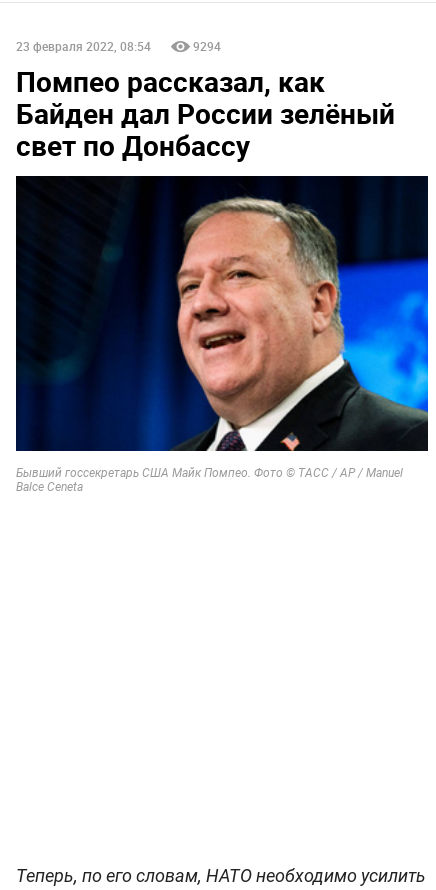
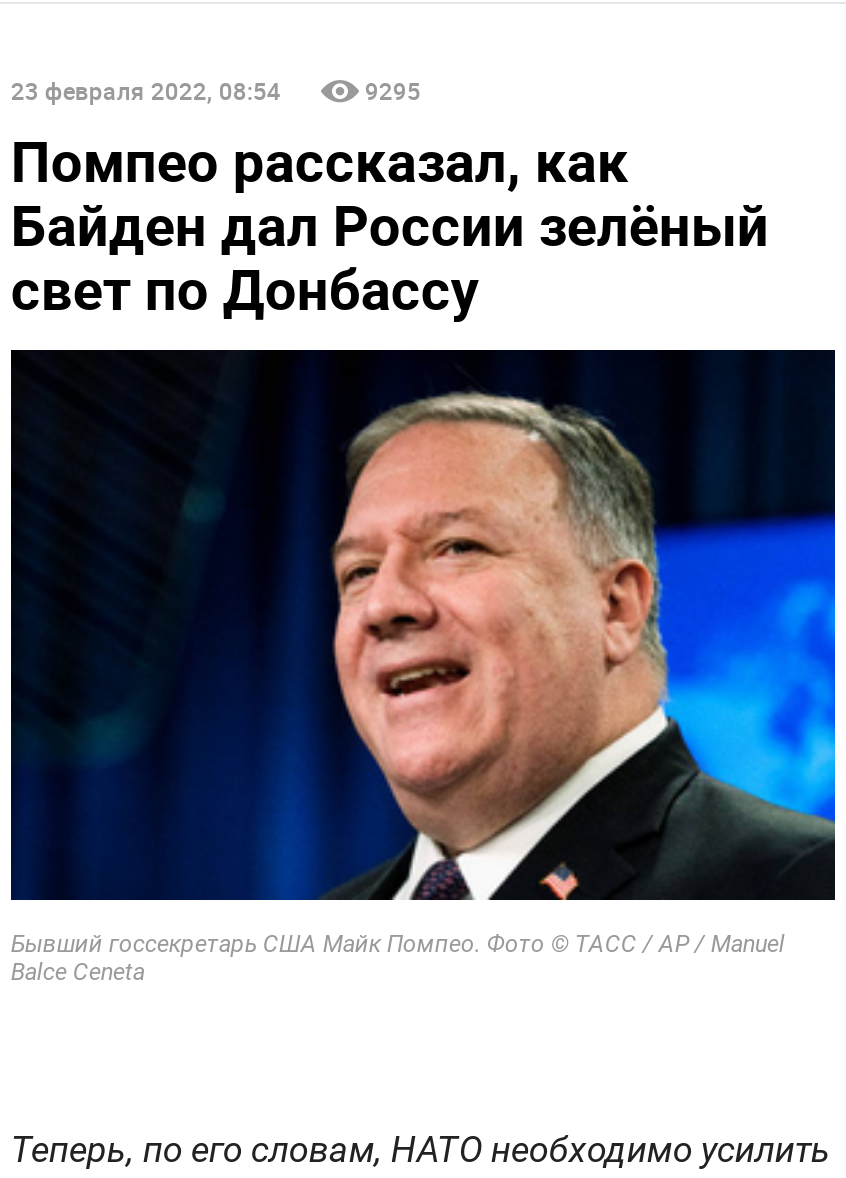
[193,38,221,54] 9294 -> [365,74,421,106] 9295

